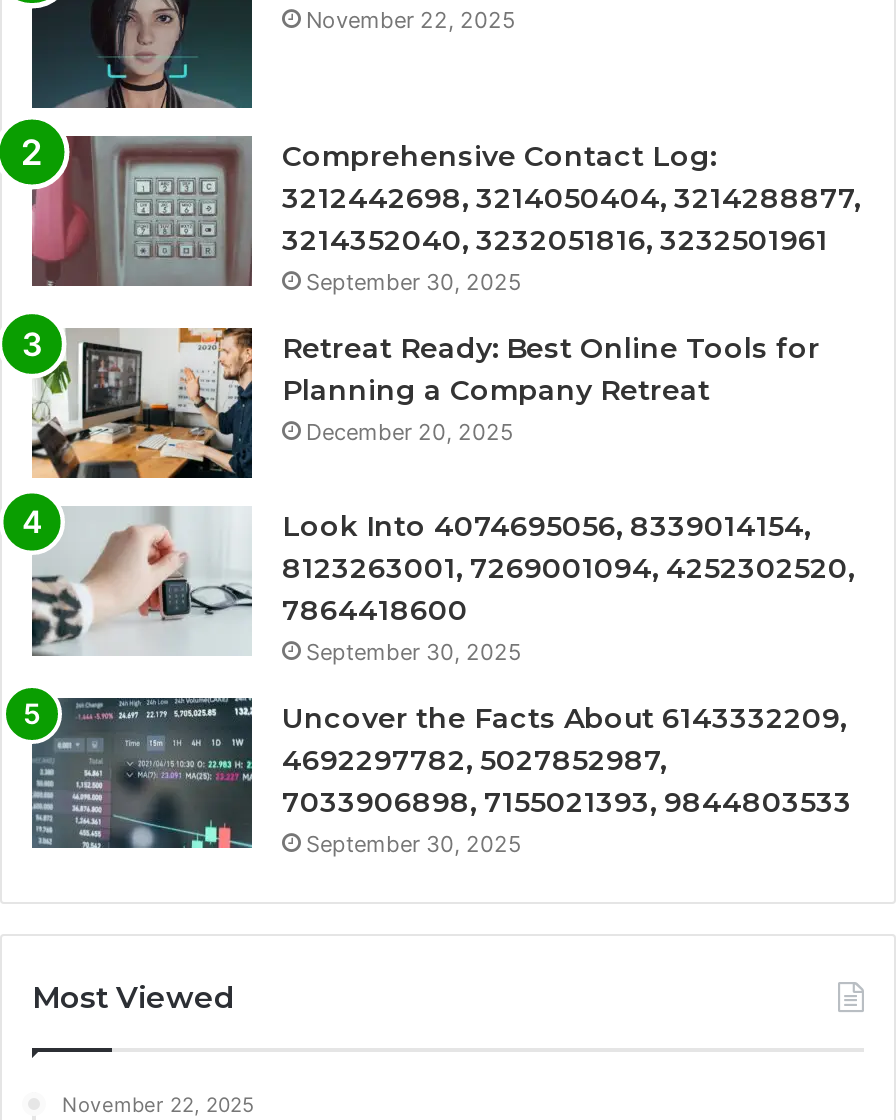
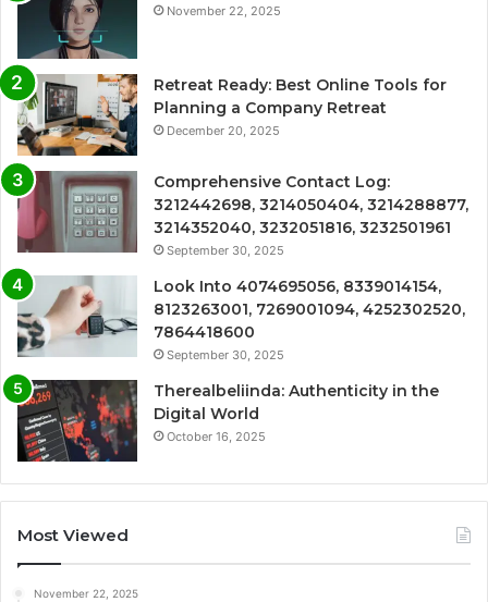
moved [282,137,860,295] -> [154,172,468,258]: Comprehensive Contact Log: | 3212442698, 3214050404, 3214288877, | 3214352040, 3232051816, 3232501961 | September 30, 2025
moved [26,326,820,480] -> [16,73,447,156]: [image] | Retreat Ready: Best Online Tools for | Planning a Company Retreat | December 20, 2025
[30,696,852,857] [image] | Uncover the Facts About 6143332209, | 4692297782, 5027852987, | 7033906898, 7155021393, 9844803533 | September 30, 2025 -> [16,381,439,463] [image] | Therealbeliinda: Authenticity in the | Digital World | October 16, 2025

